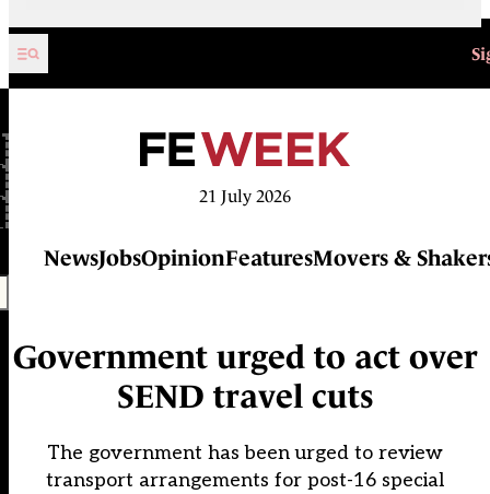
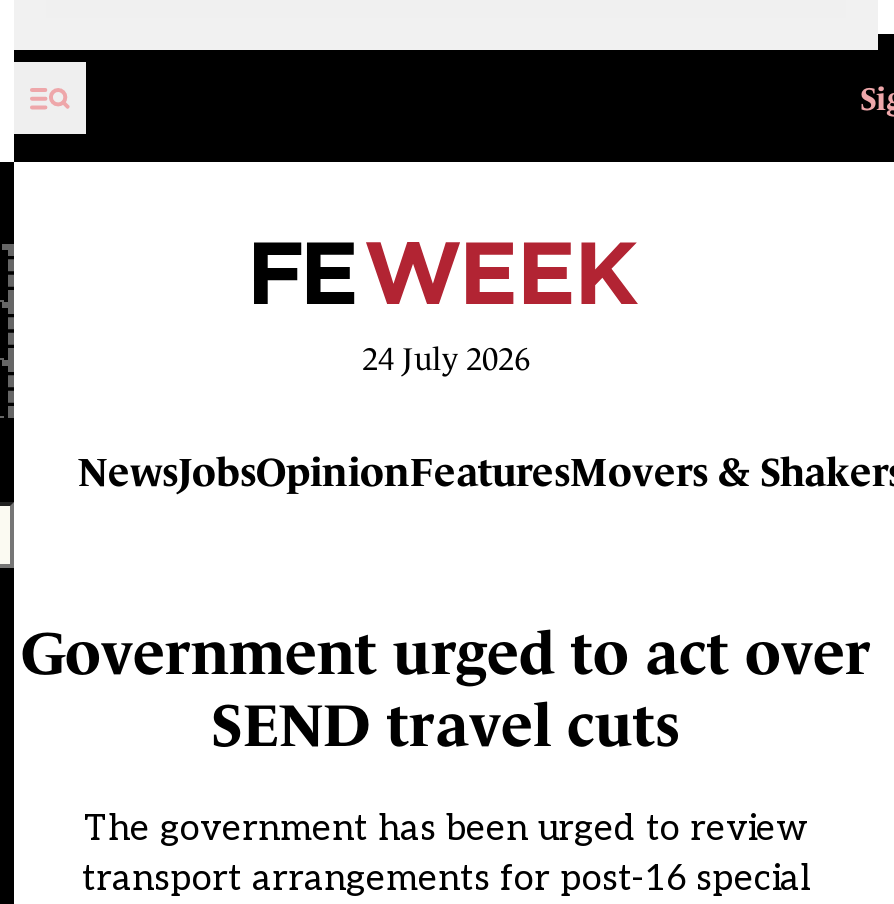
[199,187,291,206] 21 July 2026 -> [362,343,530,377] 24 July 2026

